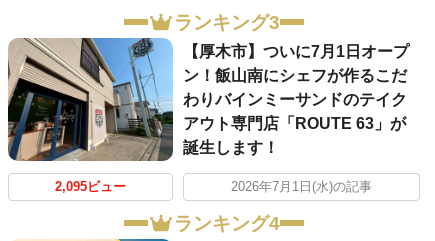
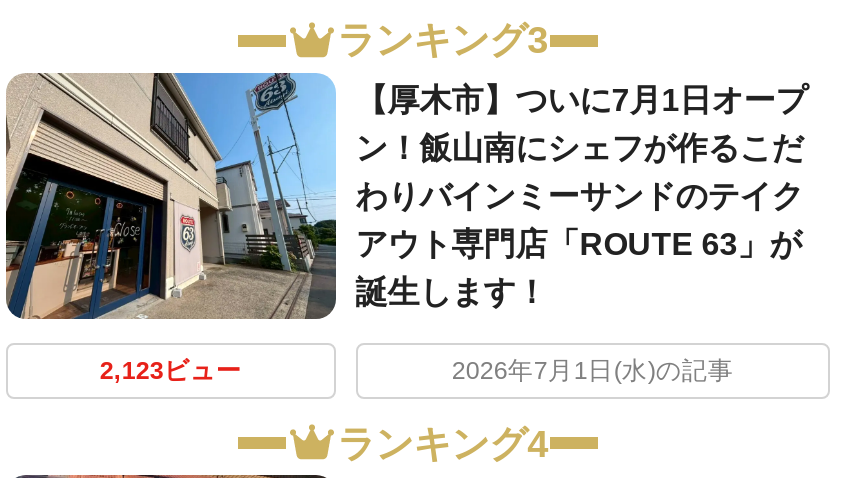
[55,180,126,194] 2,095ビュー -> [100,357,242,385] 2,123ビュー

